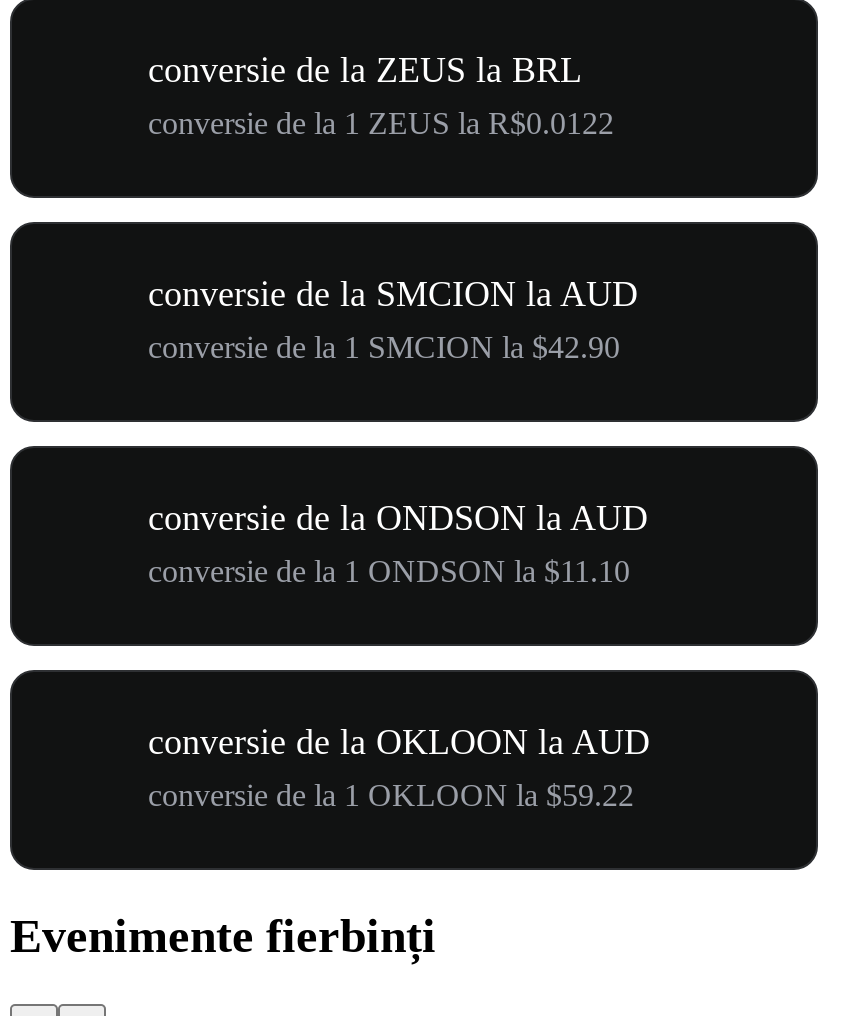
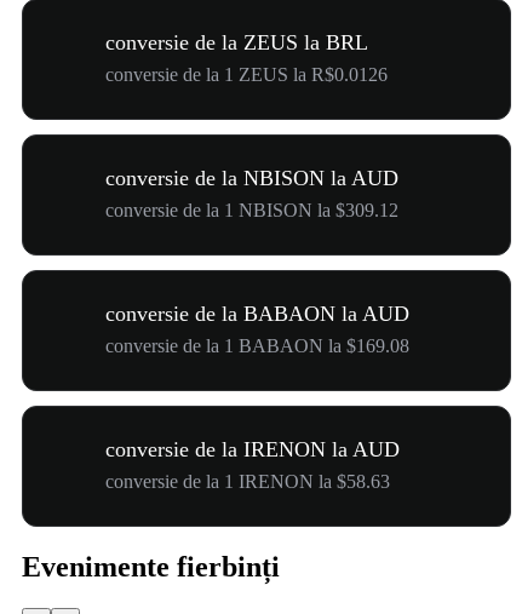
[148,106,614,140] conversie de la 1 ZEUS la R$0.0122 -> [105,64,388,85] conversie de la 1 ZEUS la R$0.0126
[148,274,638,314] conversie de la SMCION la AUD -> [105,166,398,190] conversie de la NBISON la AUD
[148,330,620,364] conversie de la 1 SMCION la $42.90 -> [105,200,398,220] conversie de la 1 NBISON la $309.12
[148,498,648,538] conversie de la ONDSON la AUD -> [105,302,409,326] conversie de la BABAON la AUD
[148,554,630,588] conversie de la 1 ONDSON la $11.10 -> [105,335,409,356] conversie de la 1 BABAON la $169.08
[148,722,650,762] conversie de la OKLOON la AUD -> [105,437,400,461] conversie de la IRENON la AUD
[148,778,634,812] conversie de la 1 OKLOON la $59.22 -> [105,471,390,492] conversie de la 1 IRENON la $58.63

